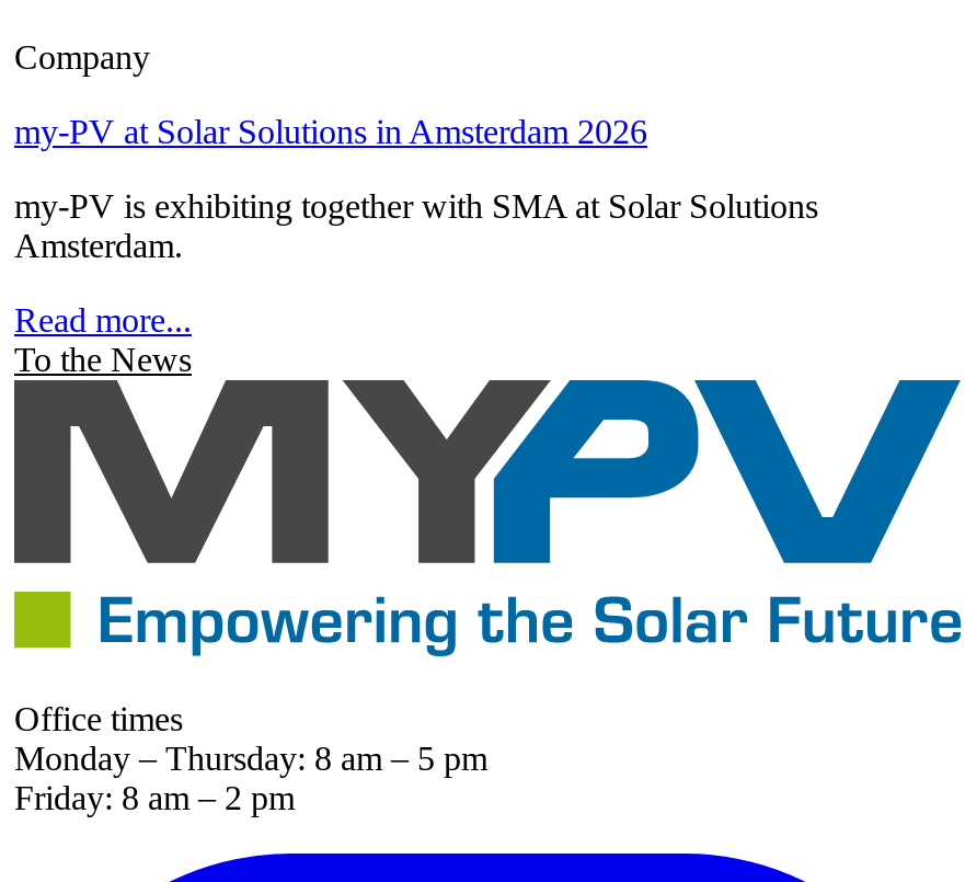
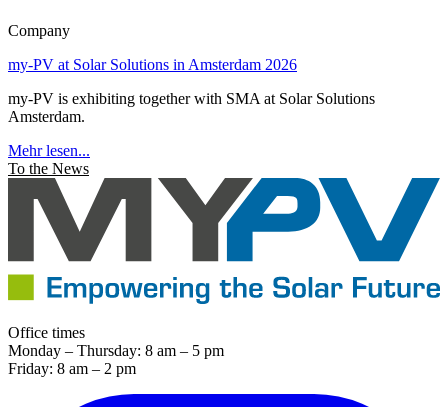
[14,301,192,338] Read more... -> [8,142,90,159] Mehr lesen...

